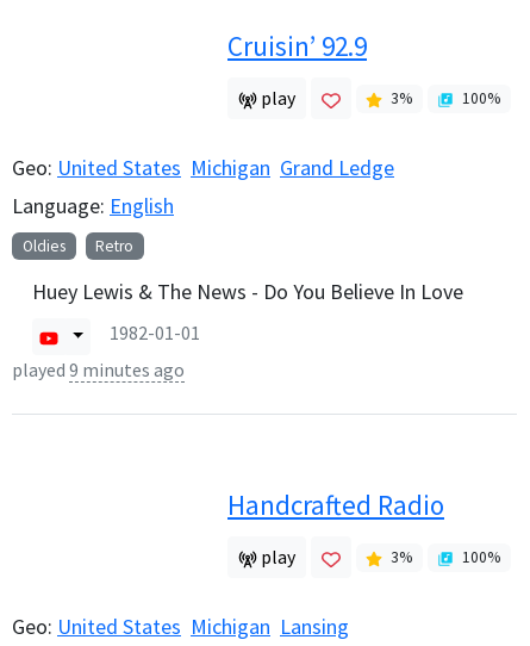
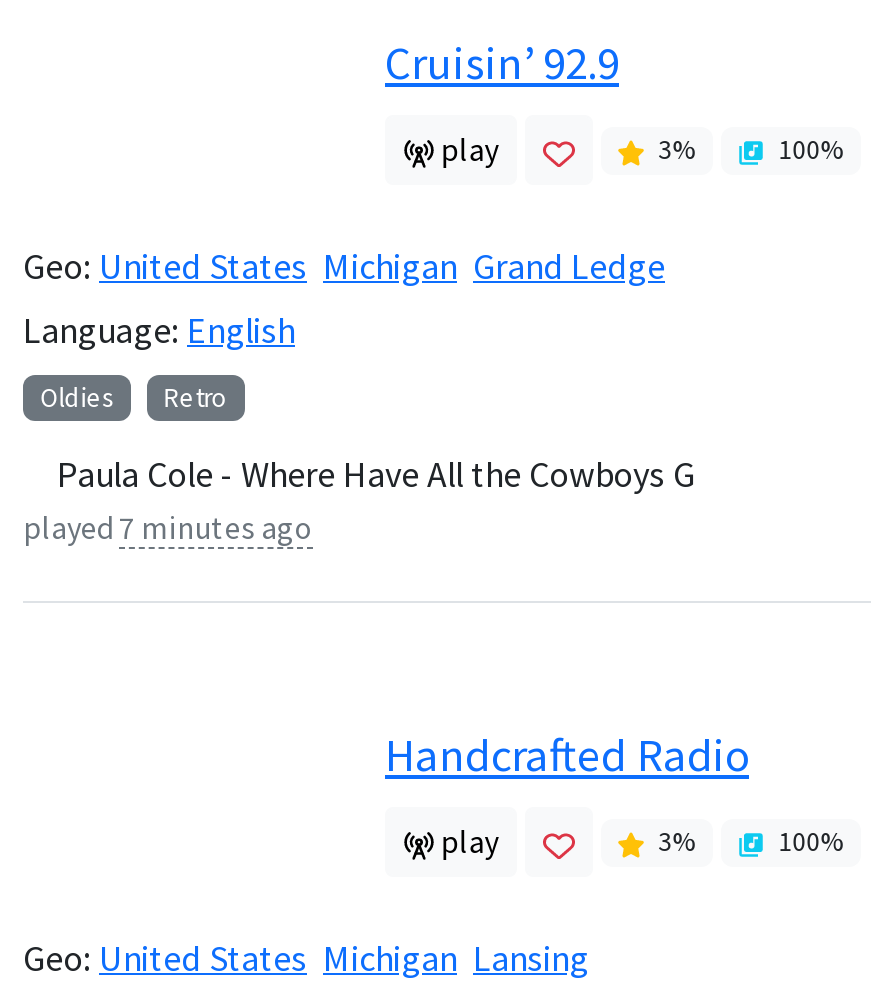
[12,277,463,381] Huey Lewis & The News - Do You Believe In Love | 1982-01-01 | played 9 minutes ago -> [23,451,695,547] Paula Cole - Where Have All the Cowboys G | played 7 minutes ago

